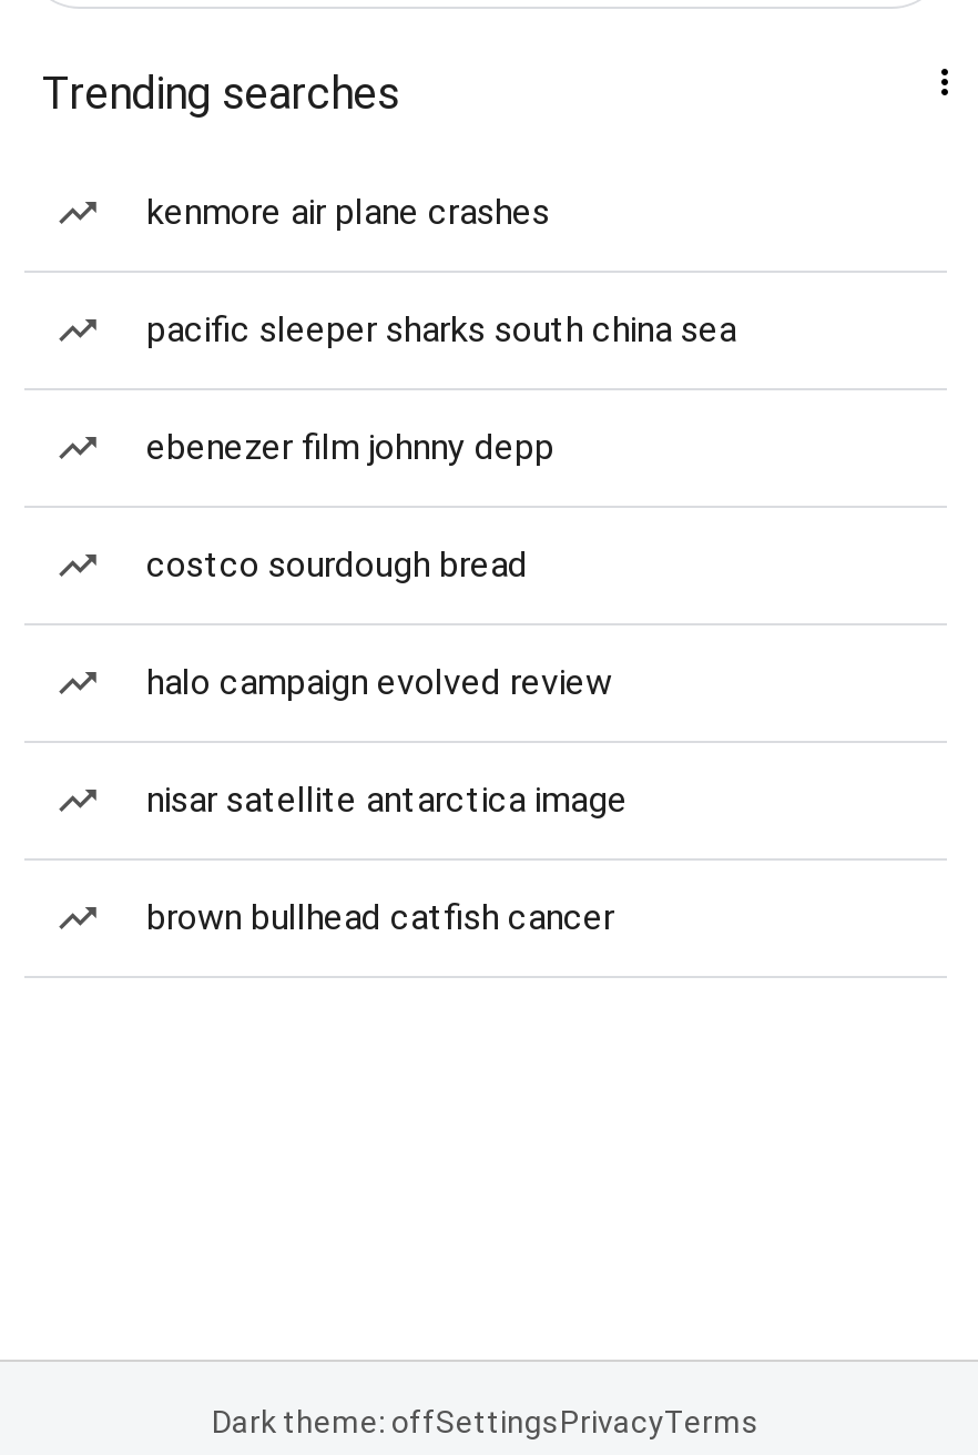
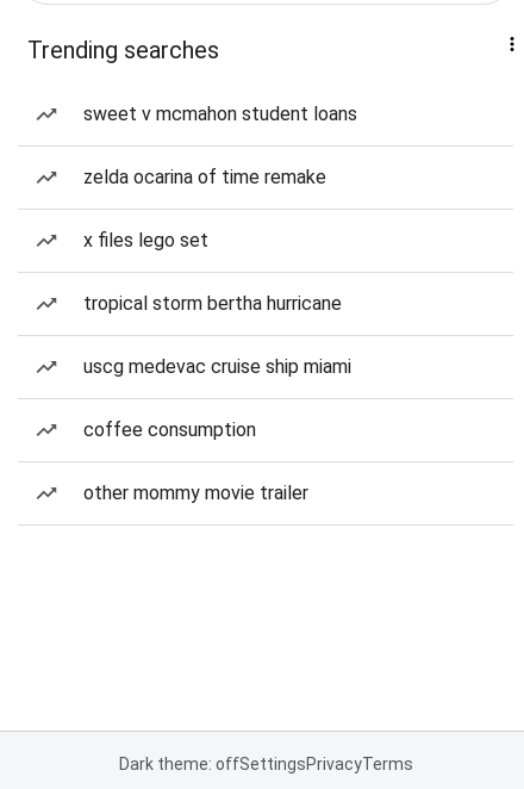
[146,191,550,233] kenmore air plane crashes -> [83,102,357,125] sweet v mcmahon student loans
[146,308,736,350] pacific sleeper sharks south china sea -> [83,166,326,188] zelda ocarina of time remake
[146,426,554,468] ebenezer film johnny depp -> [83,229,208,251] x files lego set
[146,543,528,586] costco sourdough bread -> [83,292,342,315] tropical storm bertha hurricane
[146,661,612,703] halo campaign evolved review -> [83,355,351,378] uscg medevac cruise ship miami
[146,779,628,821] nisar satellite antarctica image -> [83,418,256,441] coffee consumption
[146,896,614,938] brown bullhead catfish cancer -> [83,482,308,504] other mommy movie trailer

